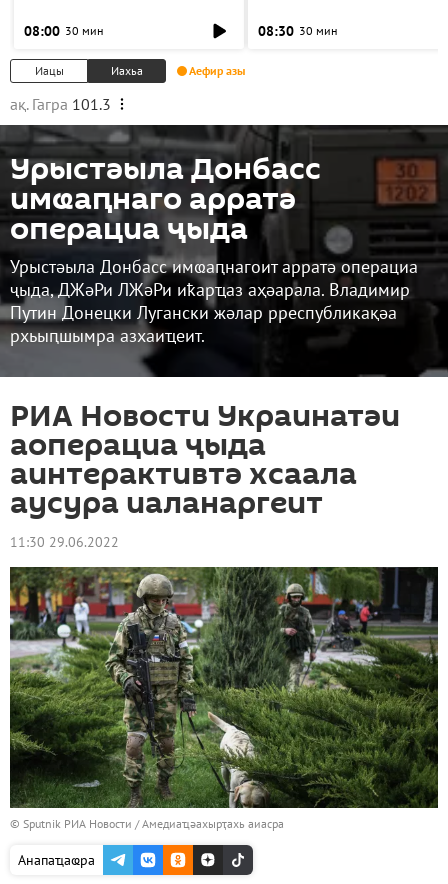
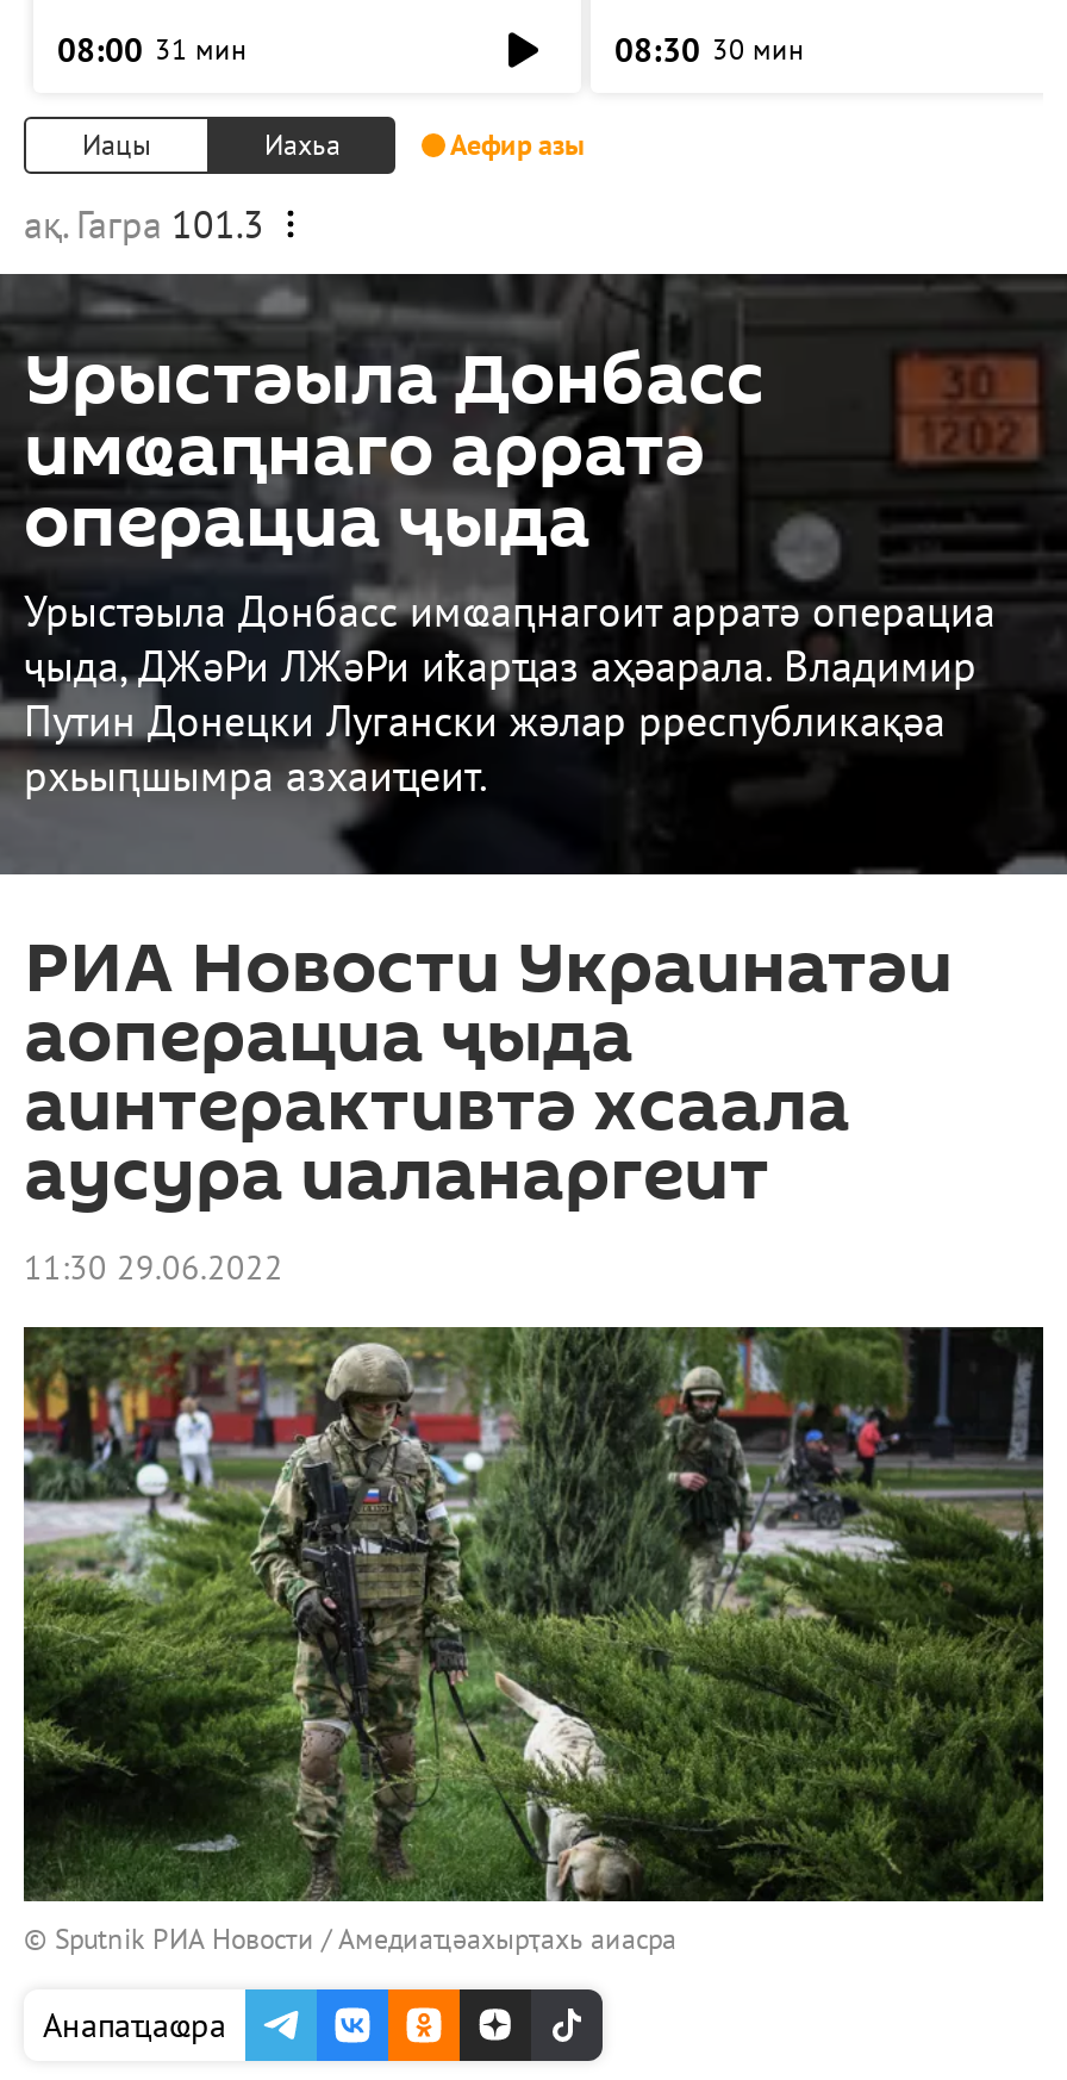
[24,22,103,40] 08:00 30 мин -> [57,29,245,71] 08:00 31 мин

